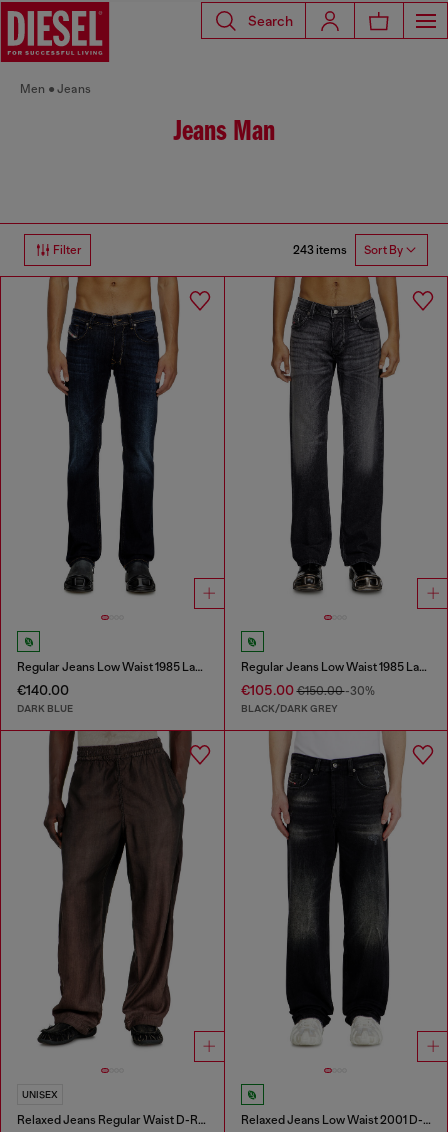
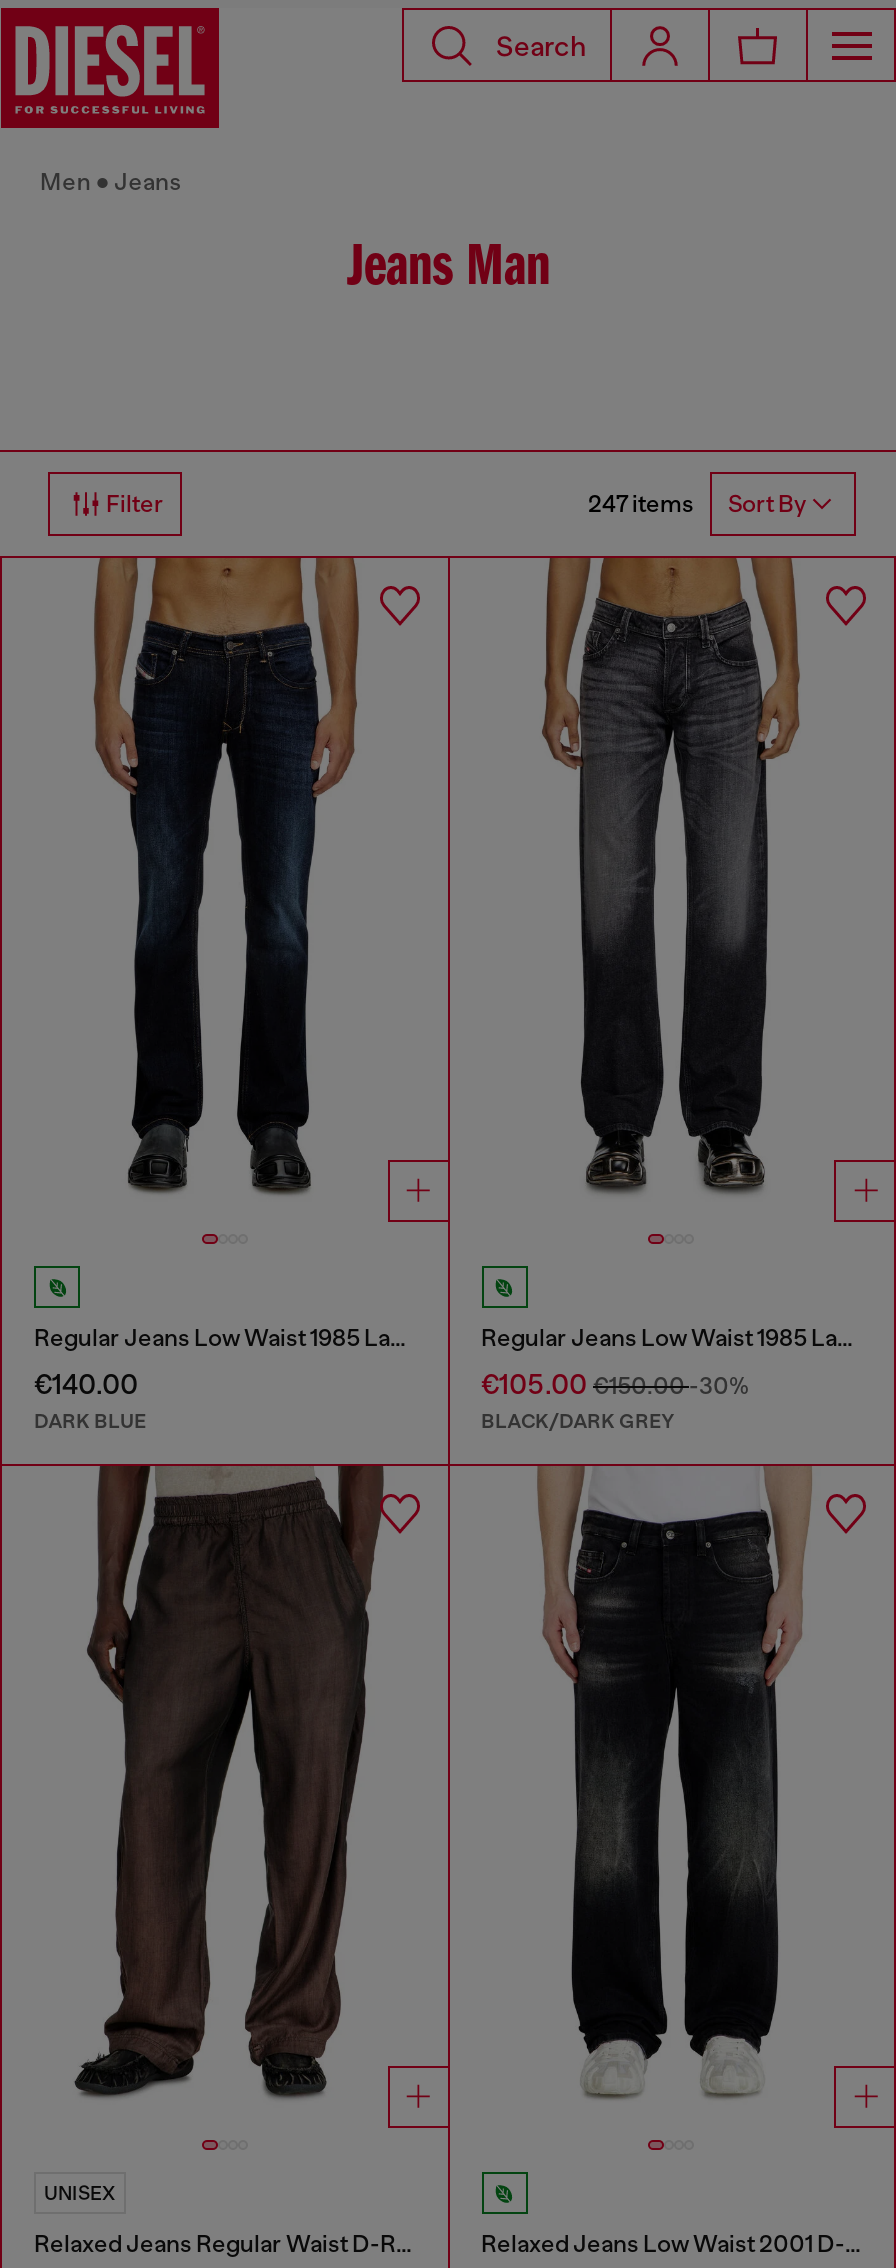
[293,243,403,257] 243 items Sort By -> [588,490,806,519] 247 items Sort By

